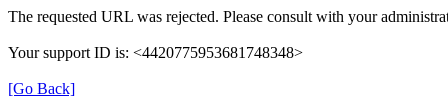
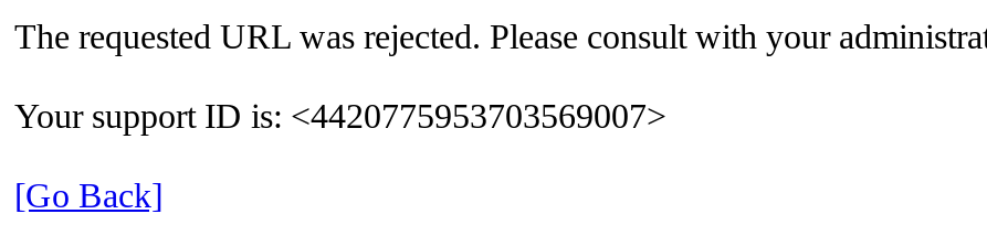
[8,44,303,61] Your support ID is: <4420775953681748348> -> [14,97,666,135] Your support ID is: <4420775953703569007>

